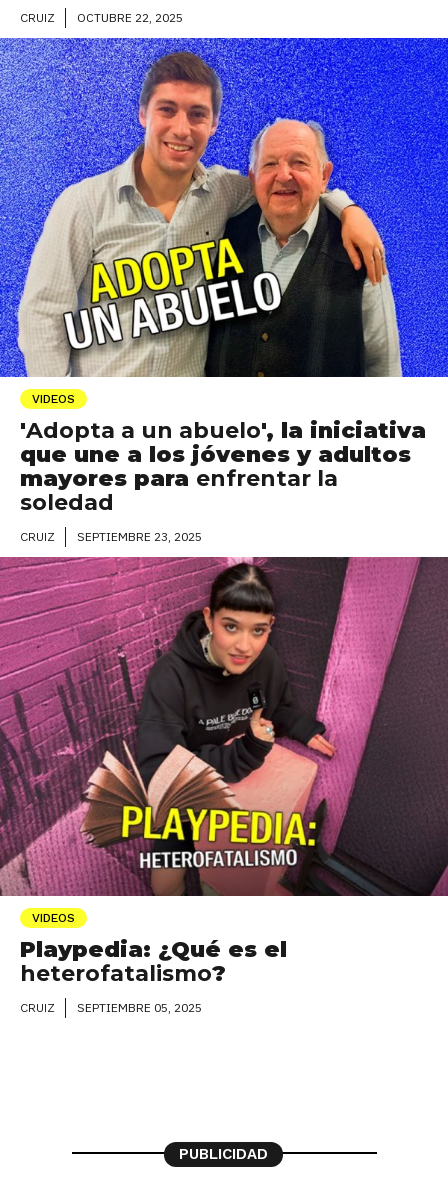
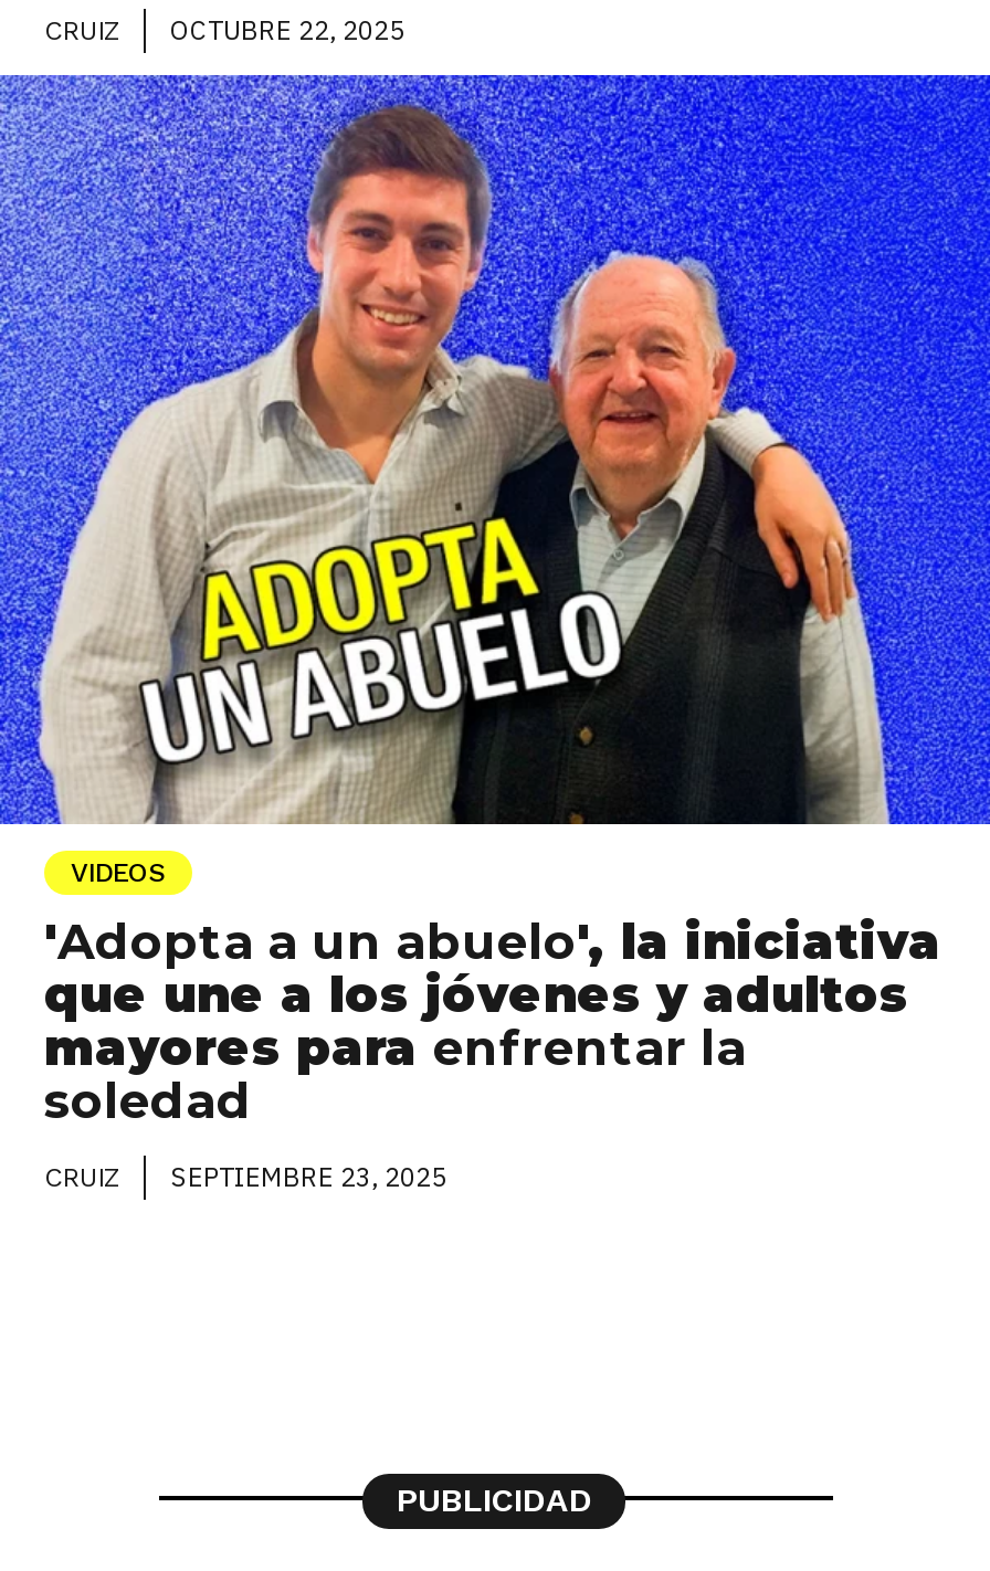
[3,556,445,1015] [image] | VIDEOS | Playpedia: ¿Qué es el | heterofatalismo? | CRUIZ | SEPTIEMBRE 05, 2025 -> none

